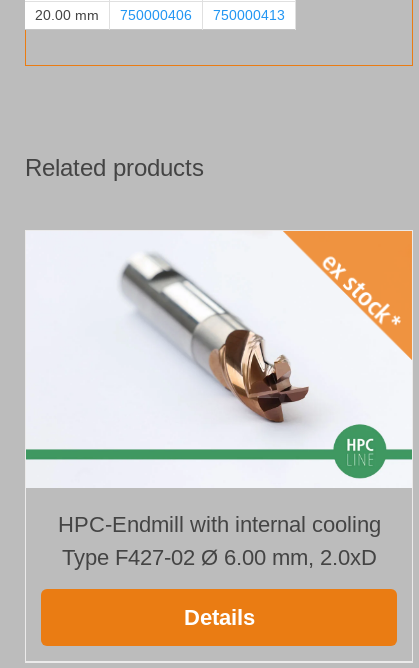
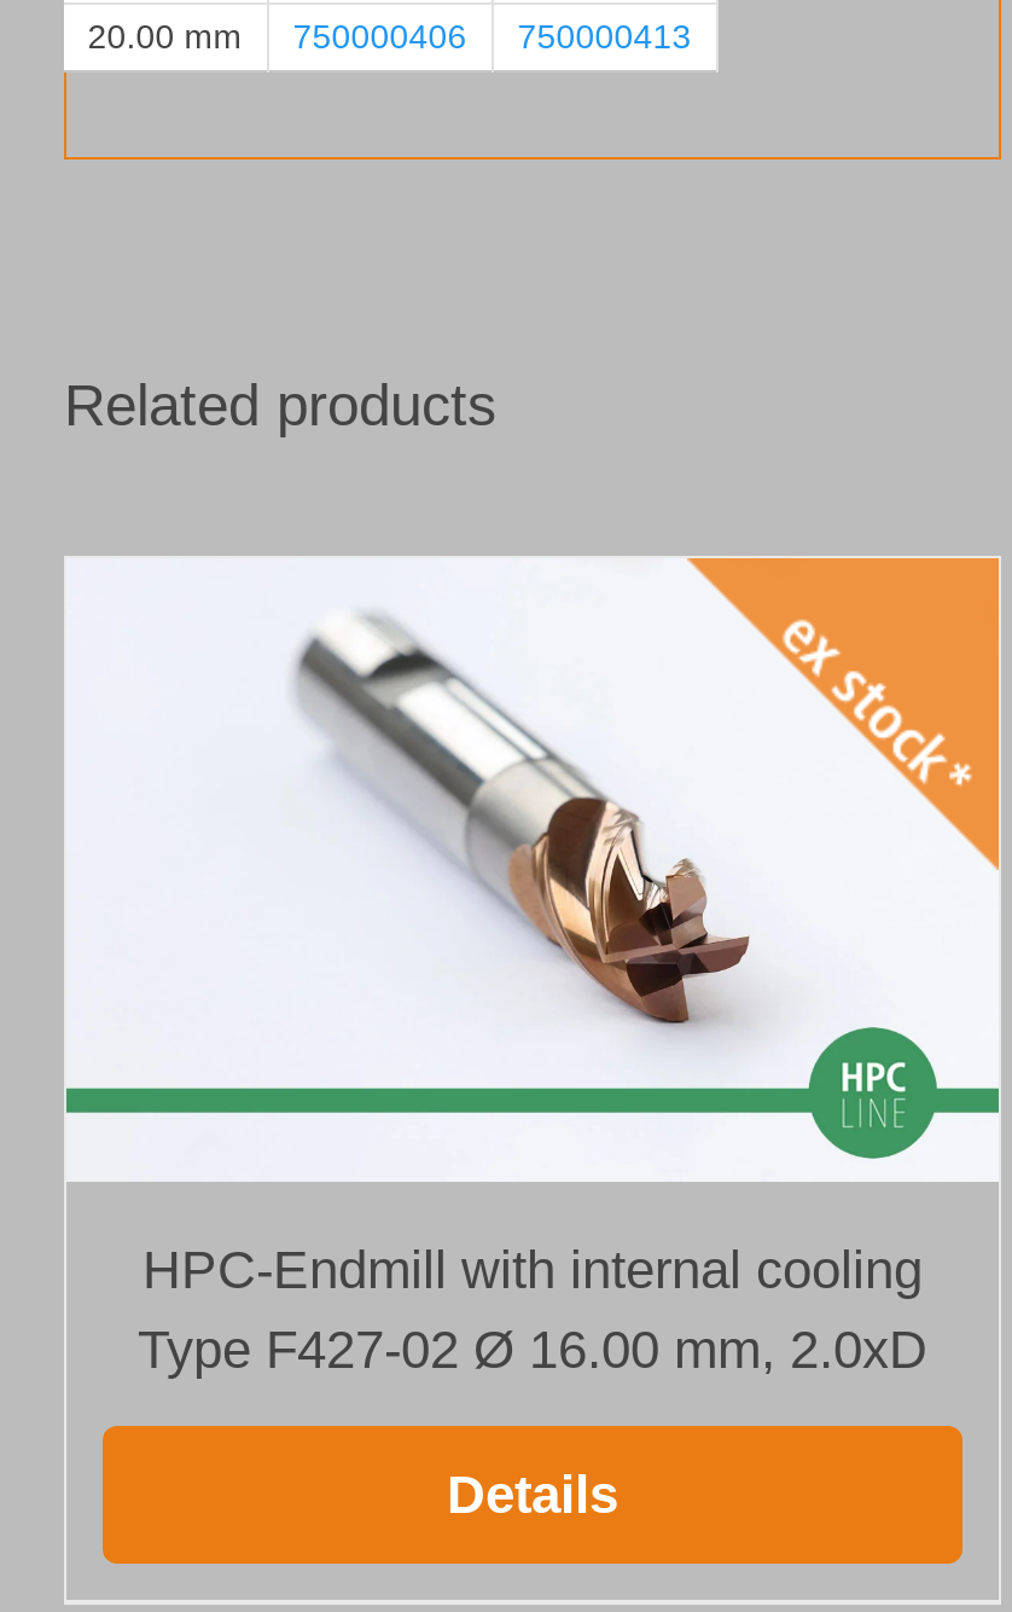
[61,545,376,570] Type F427-02 Ø 6.00 mm, 2.0xD -> [138,1318,927,1379] Type F427-02 Ø 16.00 mm, 2.0xD

